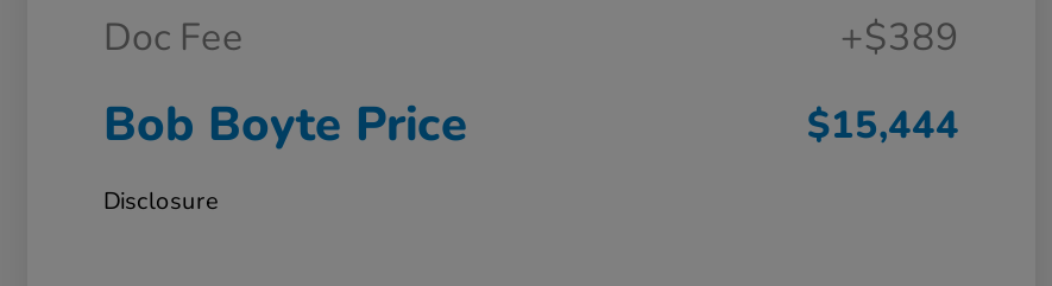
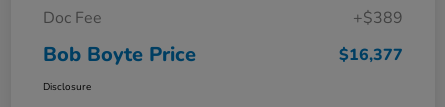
[807,99,959,152] $15,444 -> [339,44,403,66] $16,377

